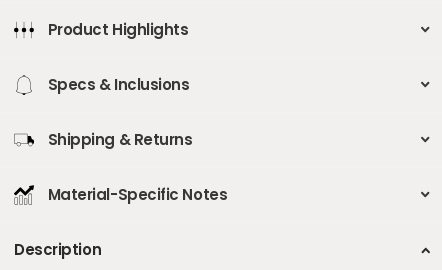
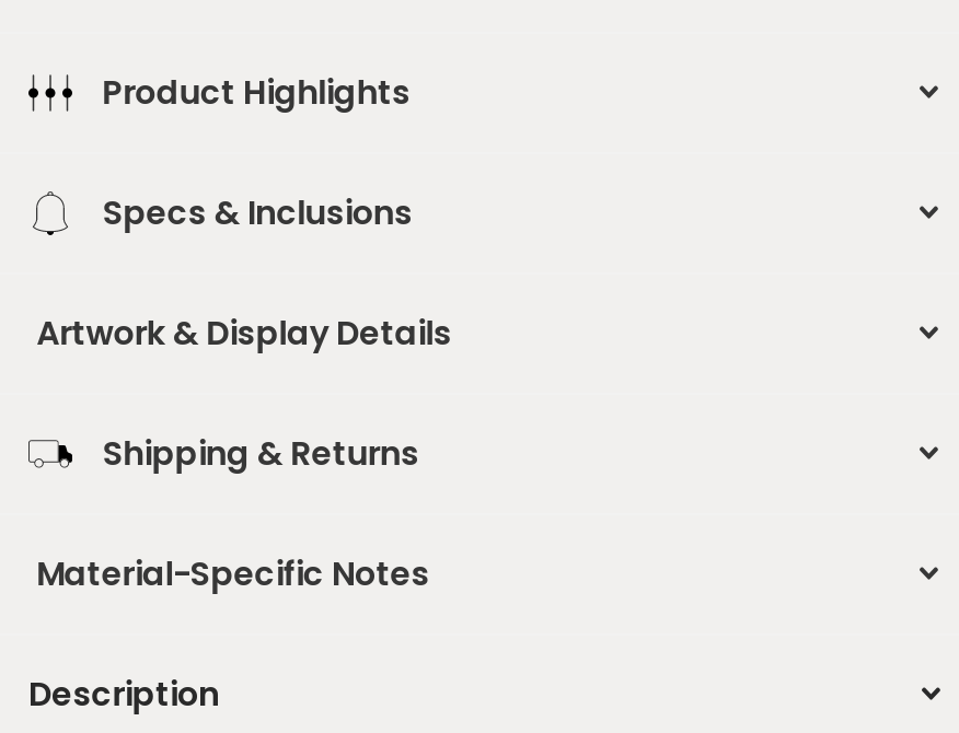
none -> [36,308,452,354] Artwork & Display Details

